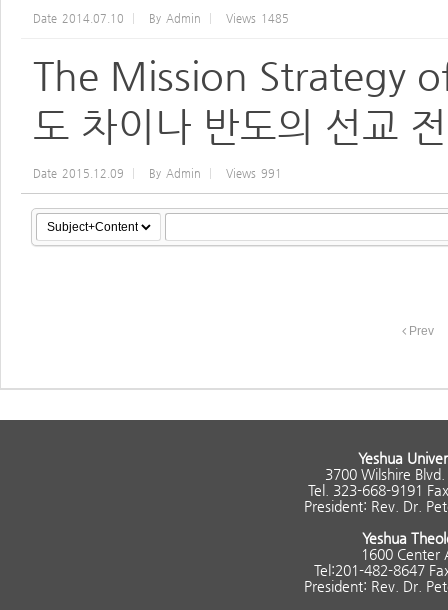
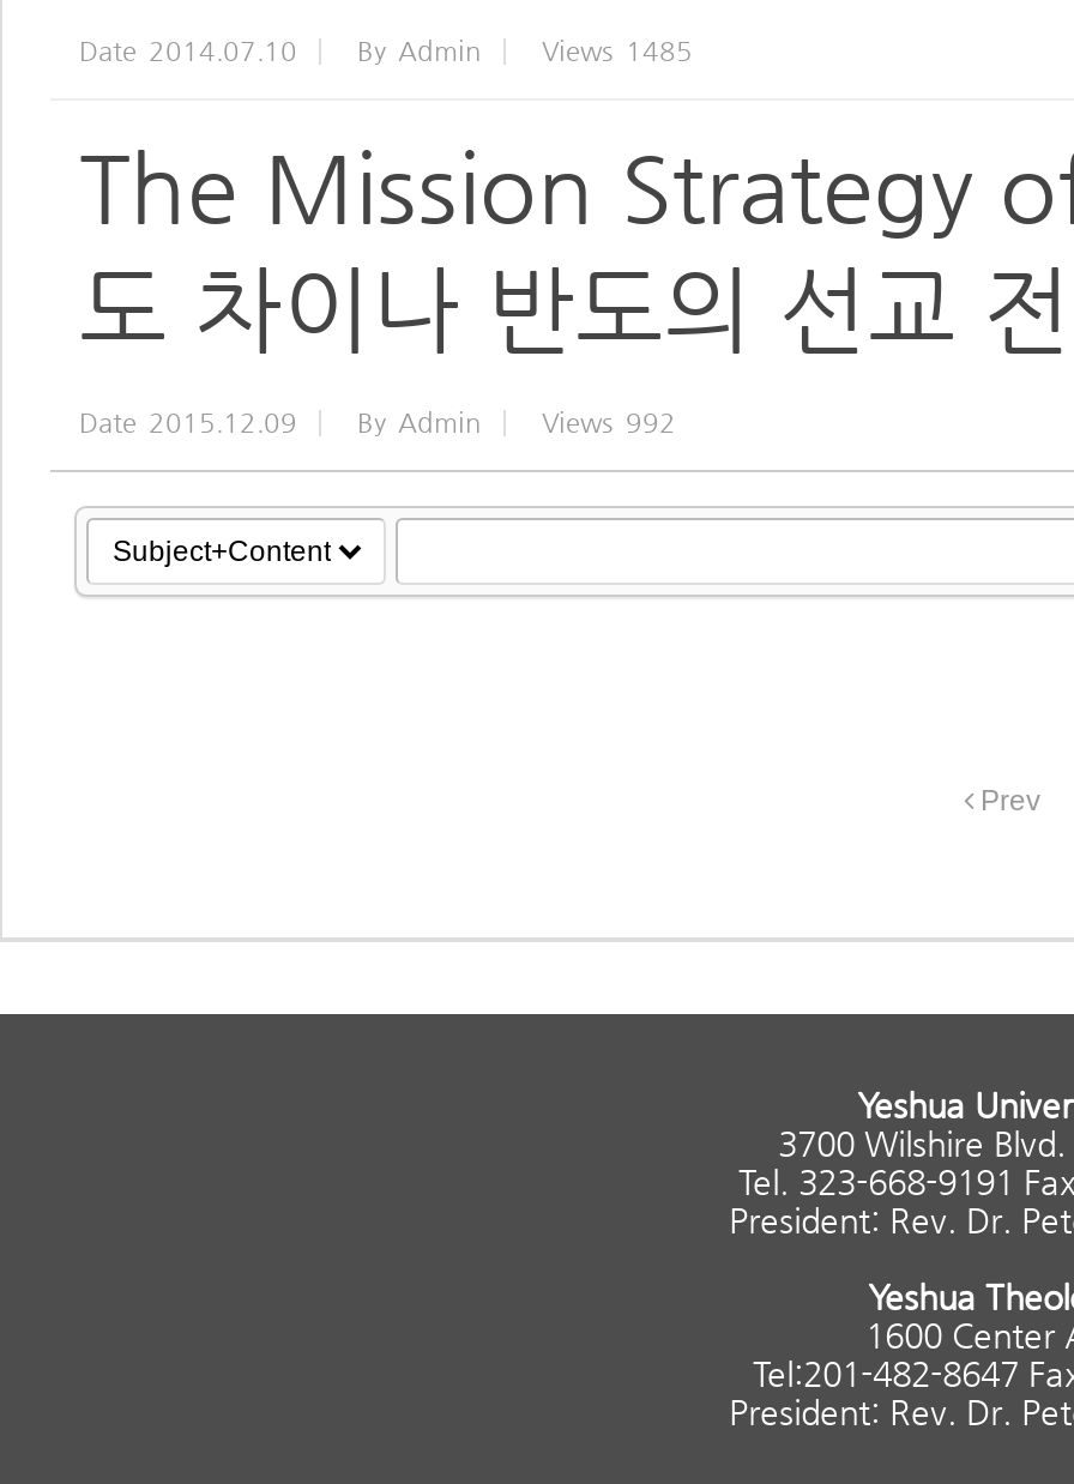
[33,167,282,180] Date 2015.12.09 By Admin Views 991 -> [79,408,676,439] Date 2015.12.09 By Admin Views 992

